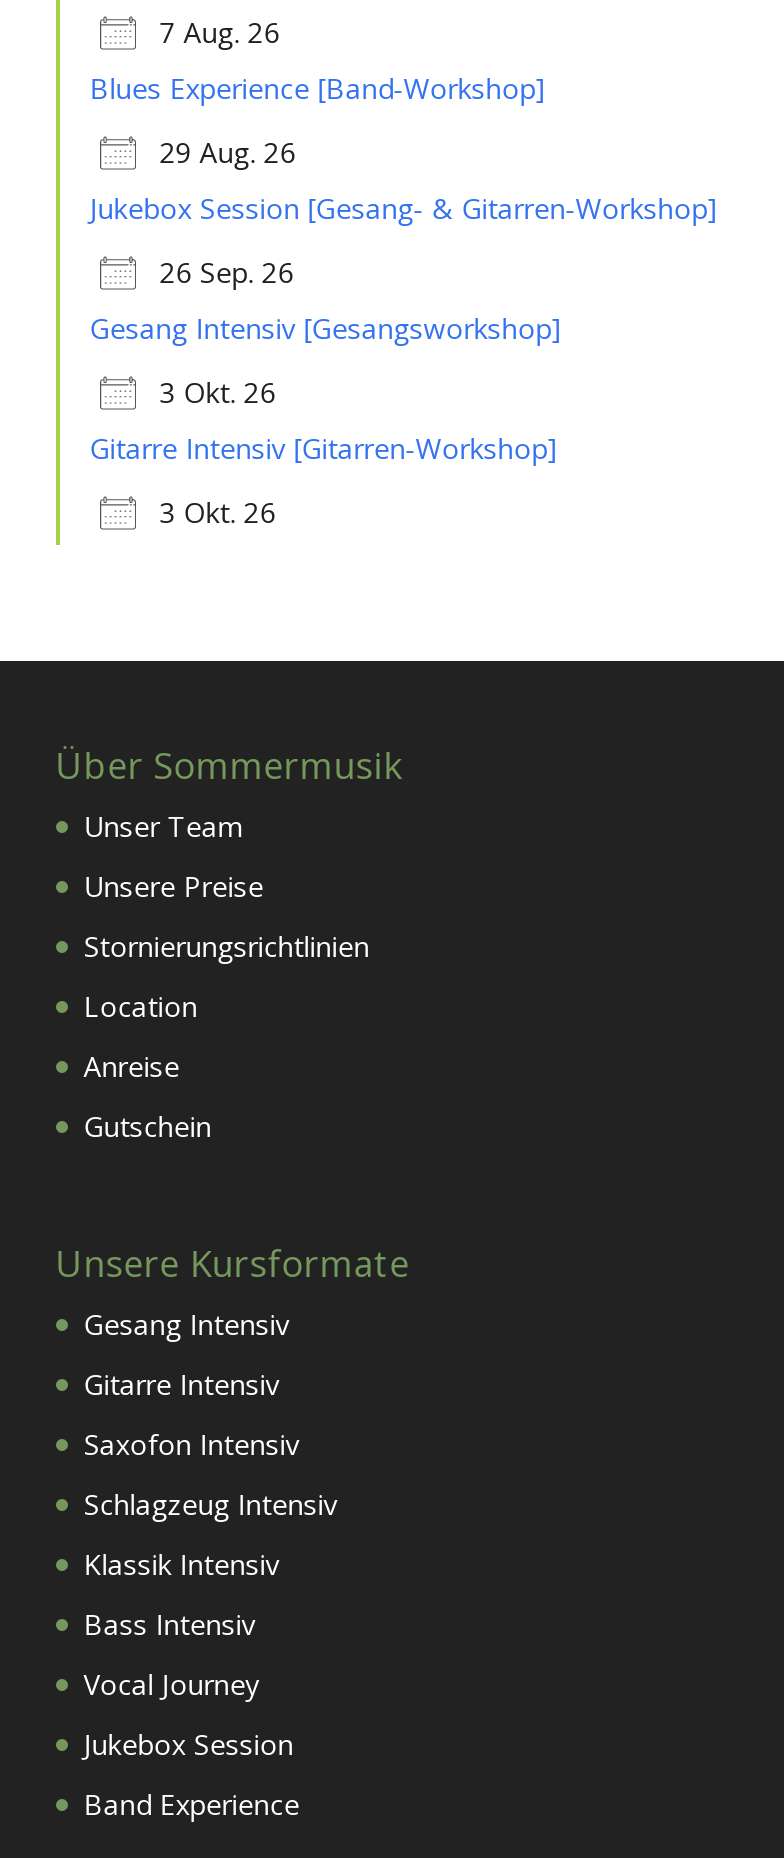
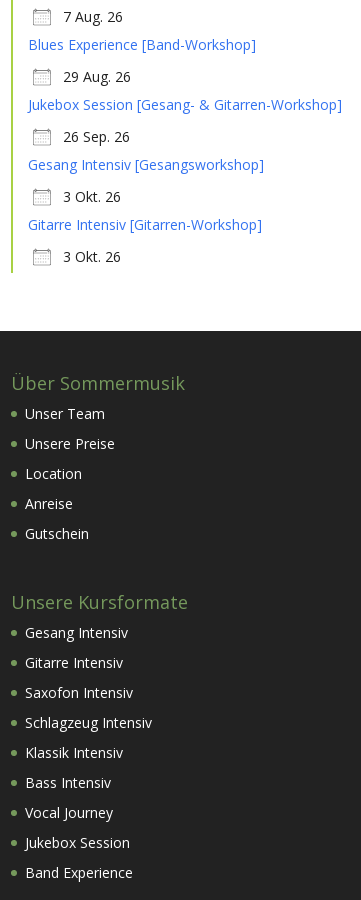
[84,927,370,965] Stornierungsrichtlinien -> none

